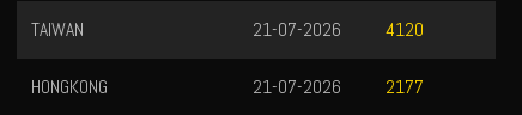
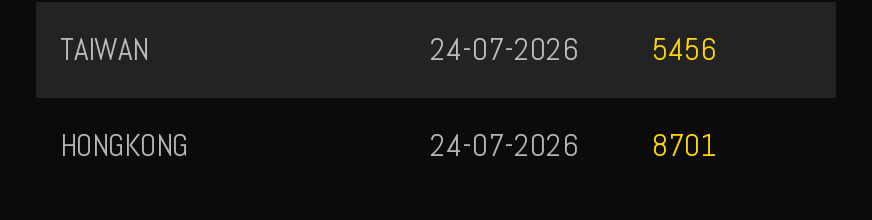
[253,18,341,42] 21-07-2026 -> [430,30,578,70] 24-07-2026
[386,18,424,42] 4120 -> [652,31,716,71] 5456
[253,75,341,99] 21-07-2026 -> [430,126,578,166] 24-07-2026
[386,76,424,100] 2177 -> [652,127,716,167] 8701

